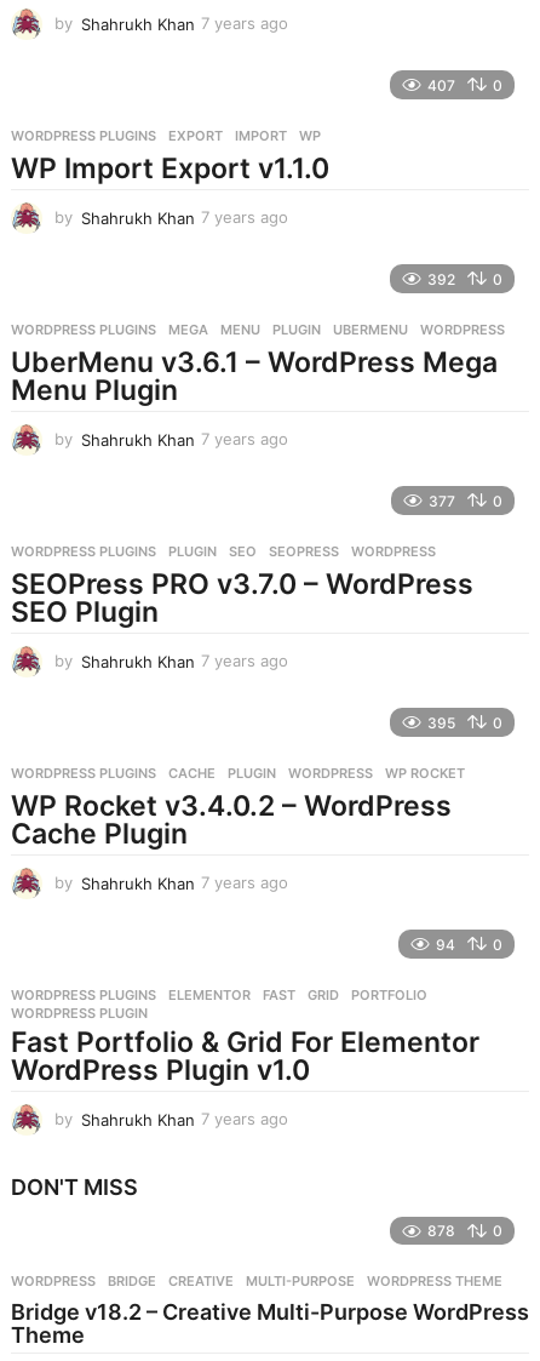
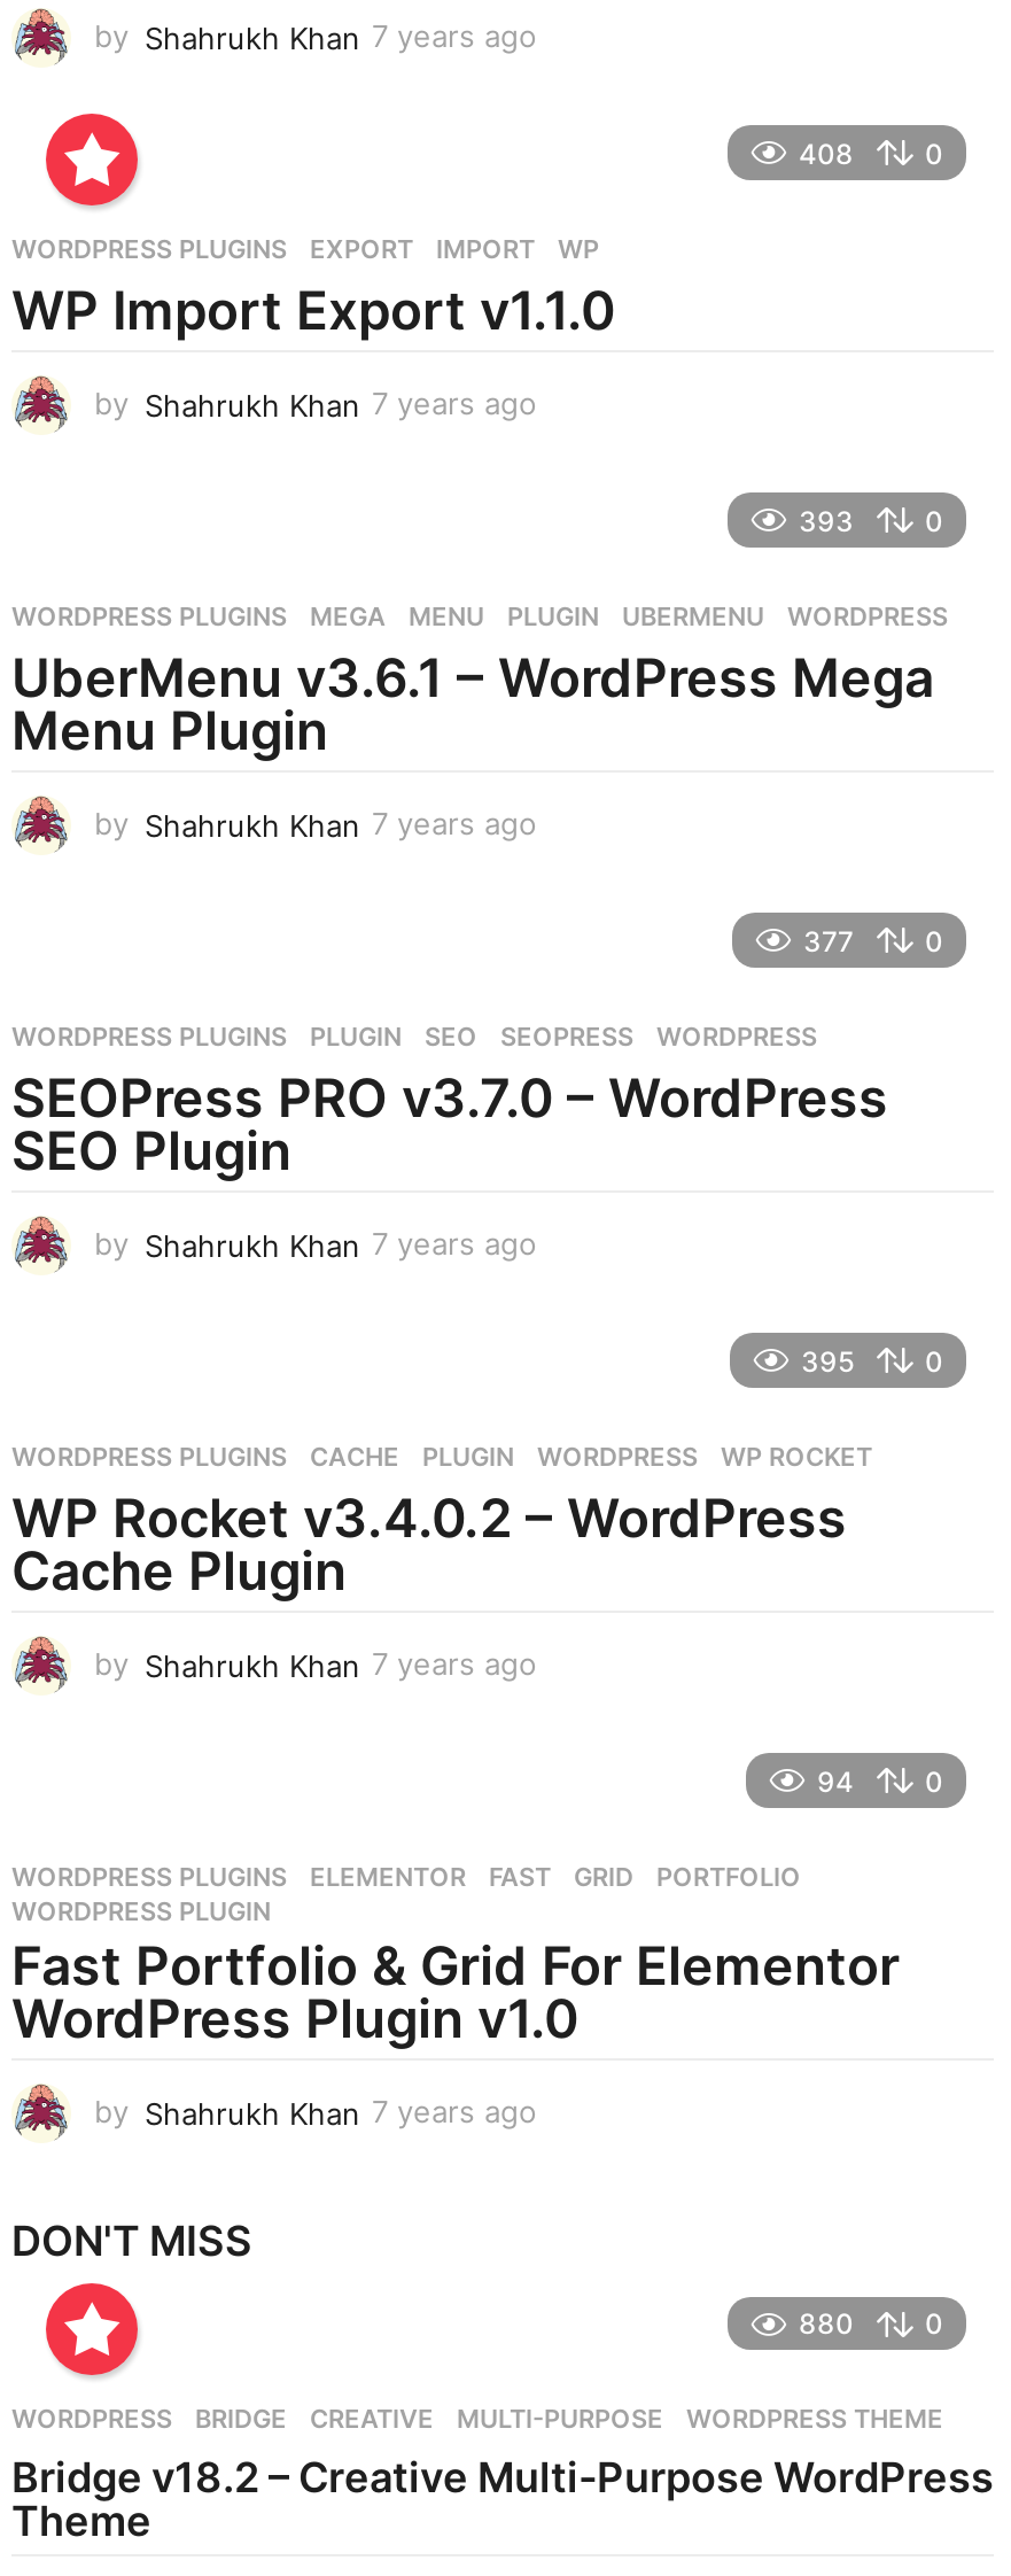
none -> [44,111,142,210] [image]
[427,76,455,94] 407 -> [799,135,854,170] 408
[427,270,455,288] 392 -> [799,503,854,537] 393
none -> [44,2281,142,2380] [image]
[427,1222,455,1240] 878 -> [799,2306,854,2341] 880

